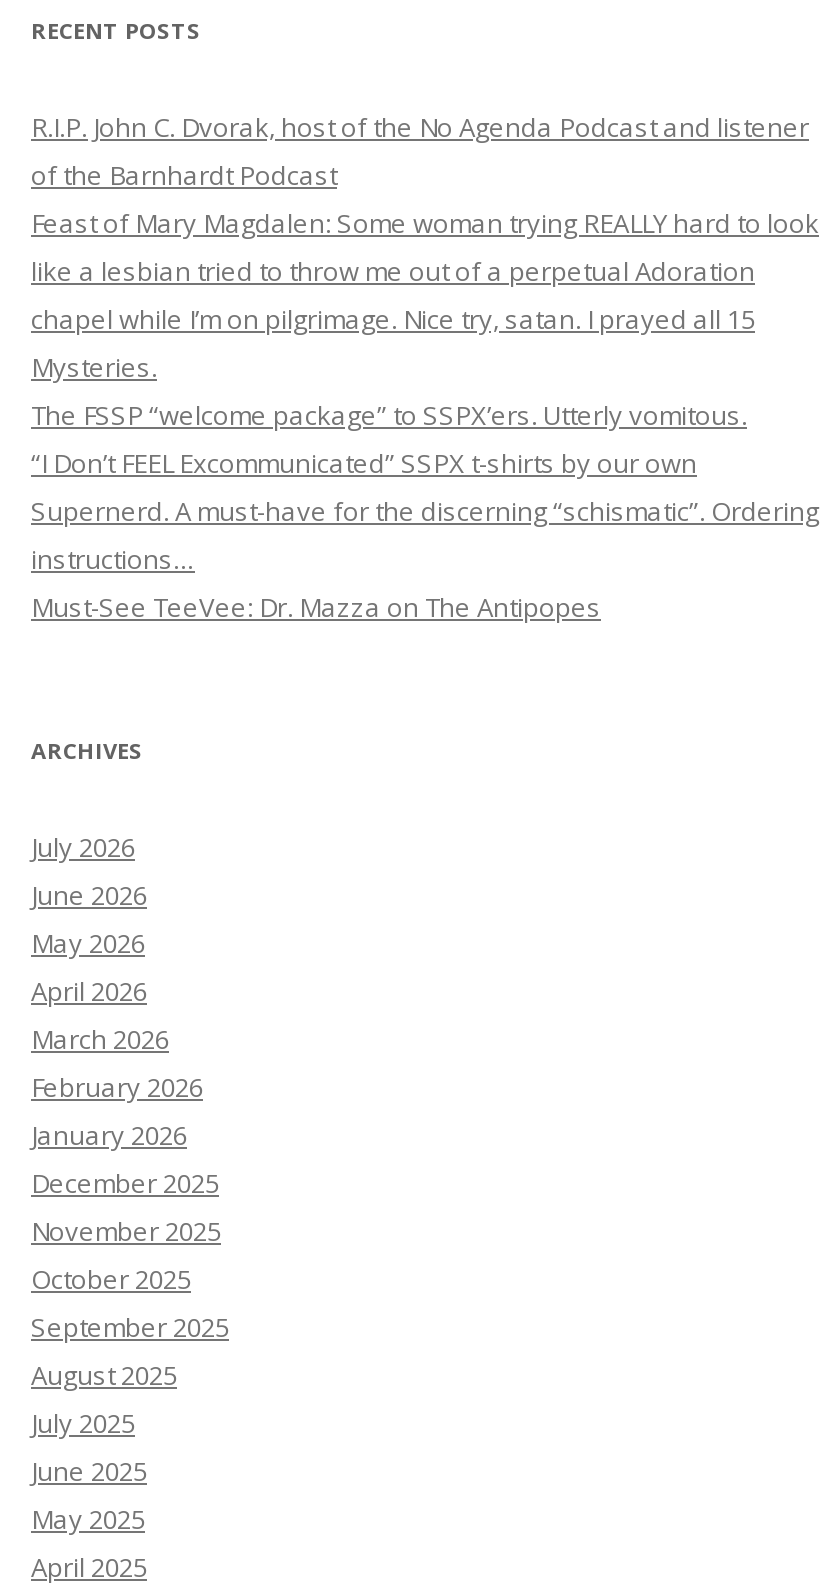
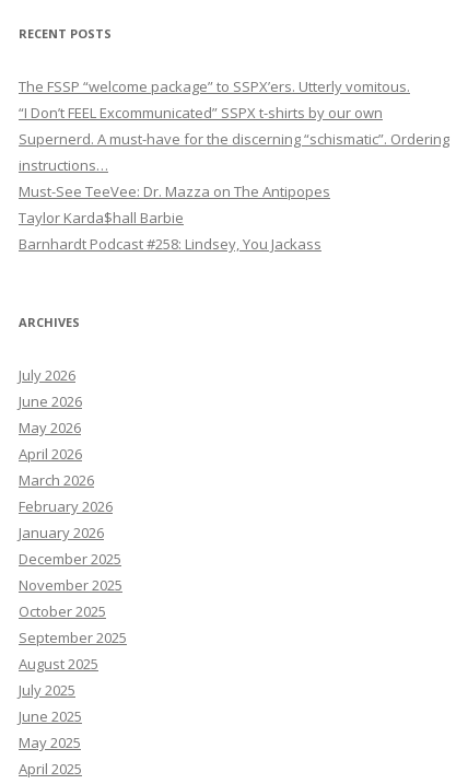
[31,109,819,385] R.I.P. John C. Dvorak, host of the No Agenda Podcast and listener | of the Barnhardt Podcast | Feast of Mary Magdalen: Some woman trying REALLY hard to look | like a lesbian tried to throw me out of a perpetual Adoration | chapel while I’m on pilgrimage. Nice try, satan. I prayed all 15 | Mysteries. -> none
moved [31,397,819,625] -> [19,77,449,201]: The FSSP “welcome package” to SSPX’ers. Utterly vomitous. | “I Don’t FEEL Excommunicated” SSPX t-shirts by our own | Supernerd. A must-have for the discerning “schismatic”. Ordering | instructions… | Must-See TeeVee: Dr. Mazza on The Antipopes
none -> [19,208,321,254] Taylor Karda$hall Barbie | Barnhardt Podcast #258: Lindsey, You Jackass

